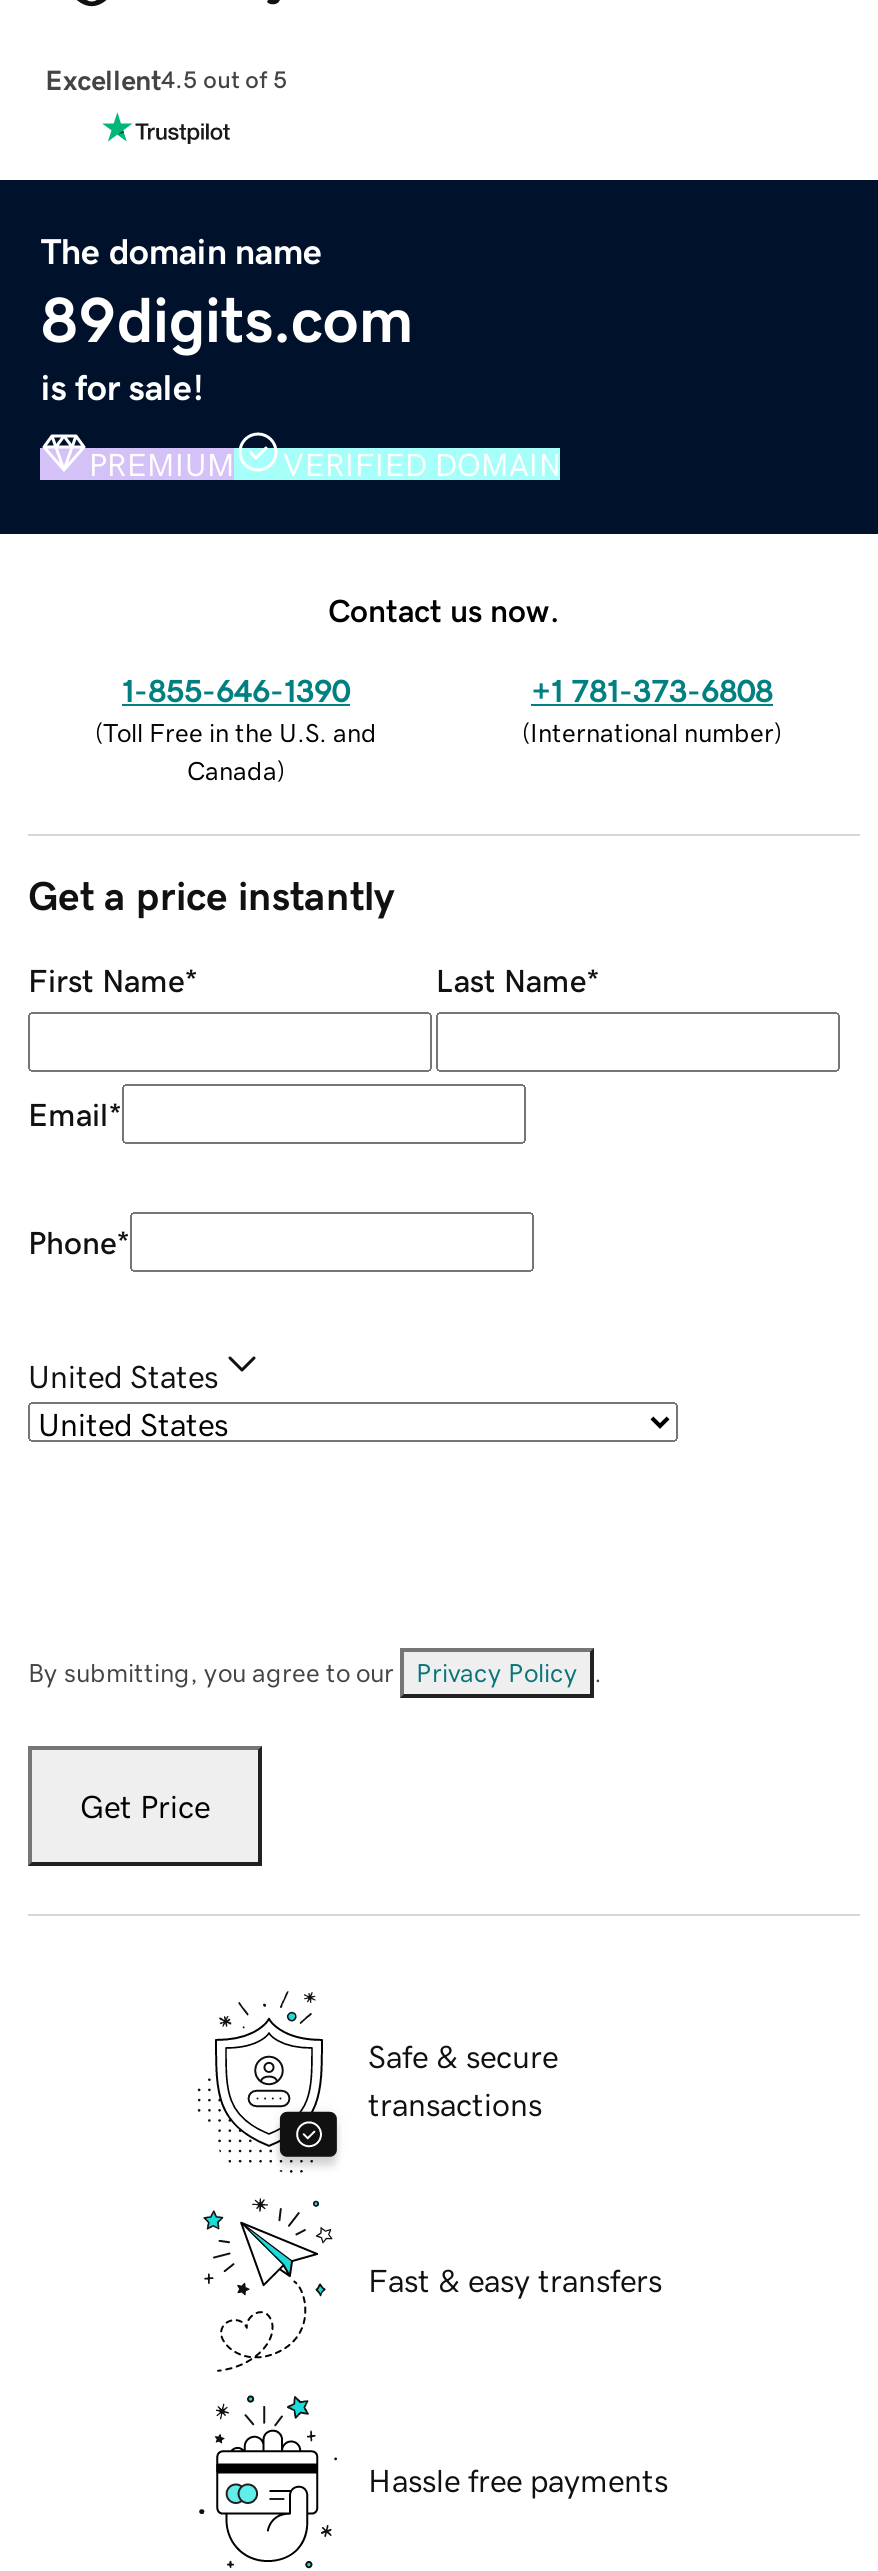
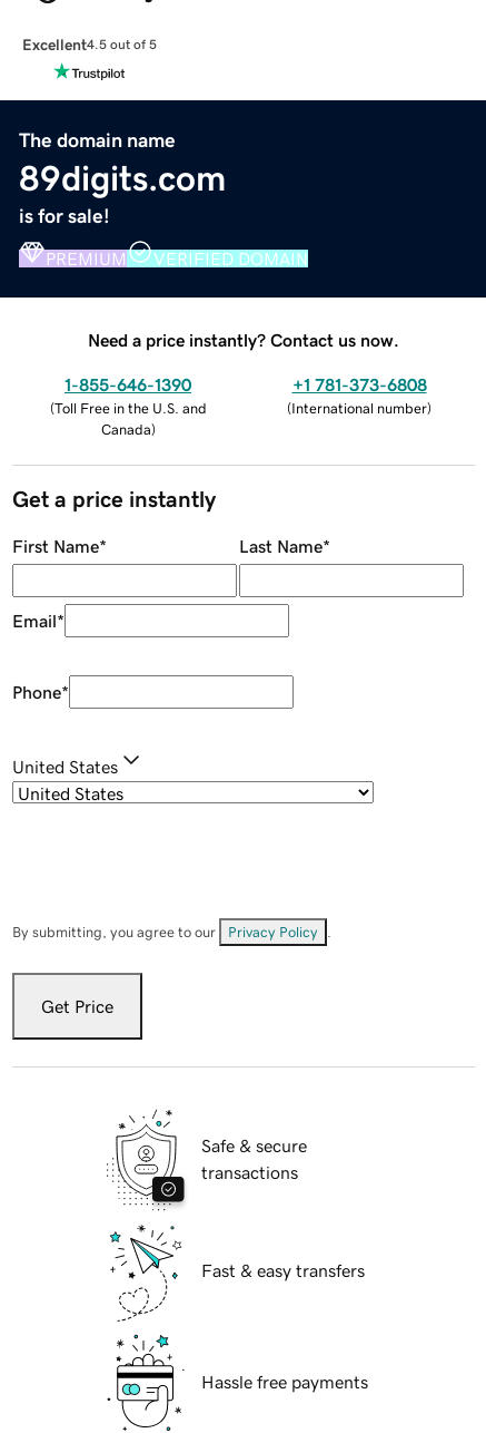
[328,593,560,625] Contact us now. -> [88,331,399,348] Need a price instantly? Contact us now.

